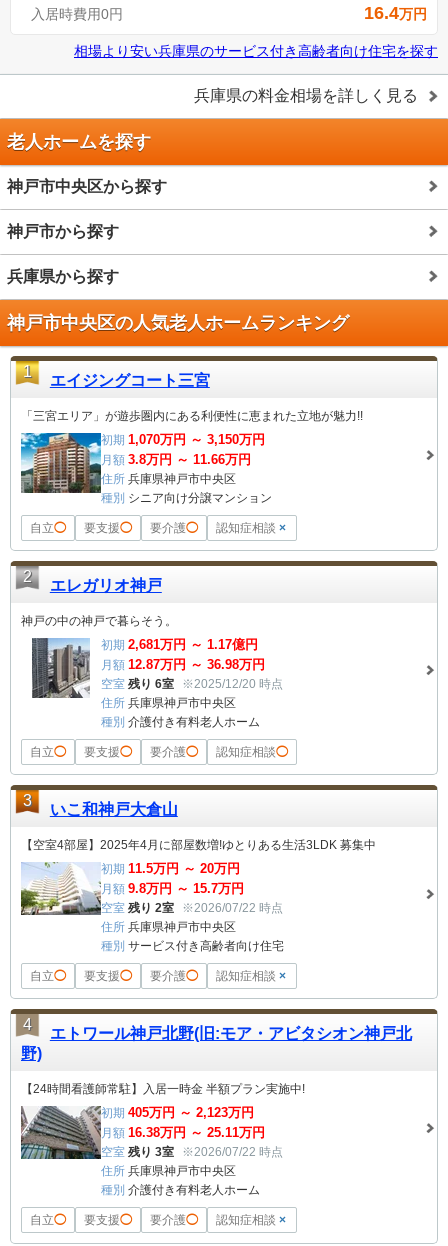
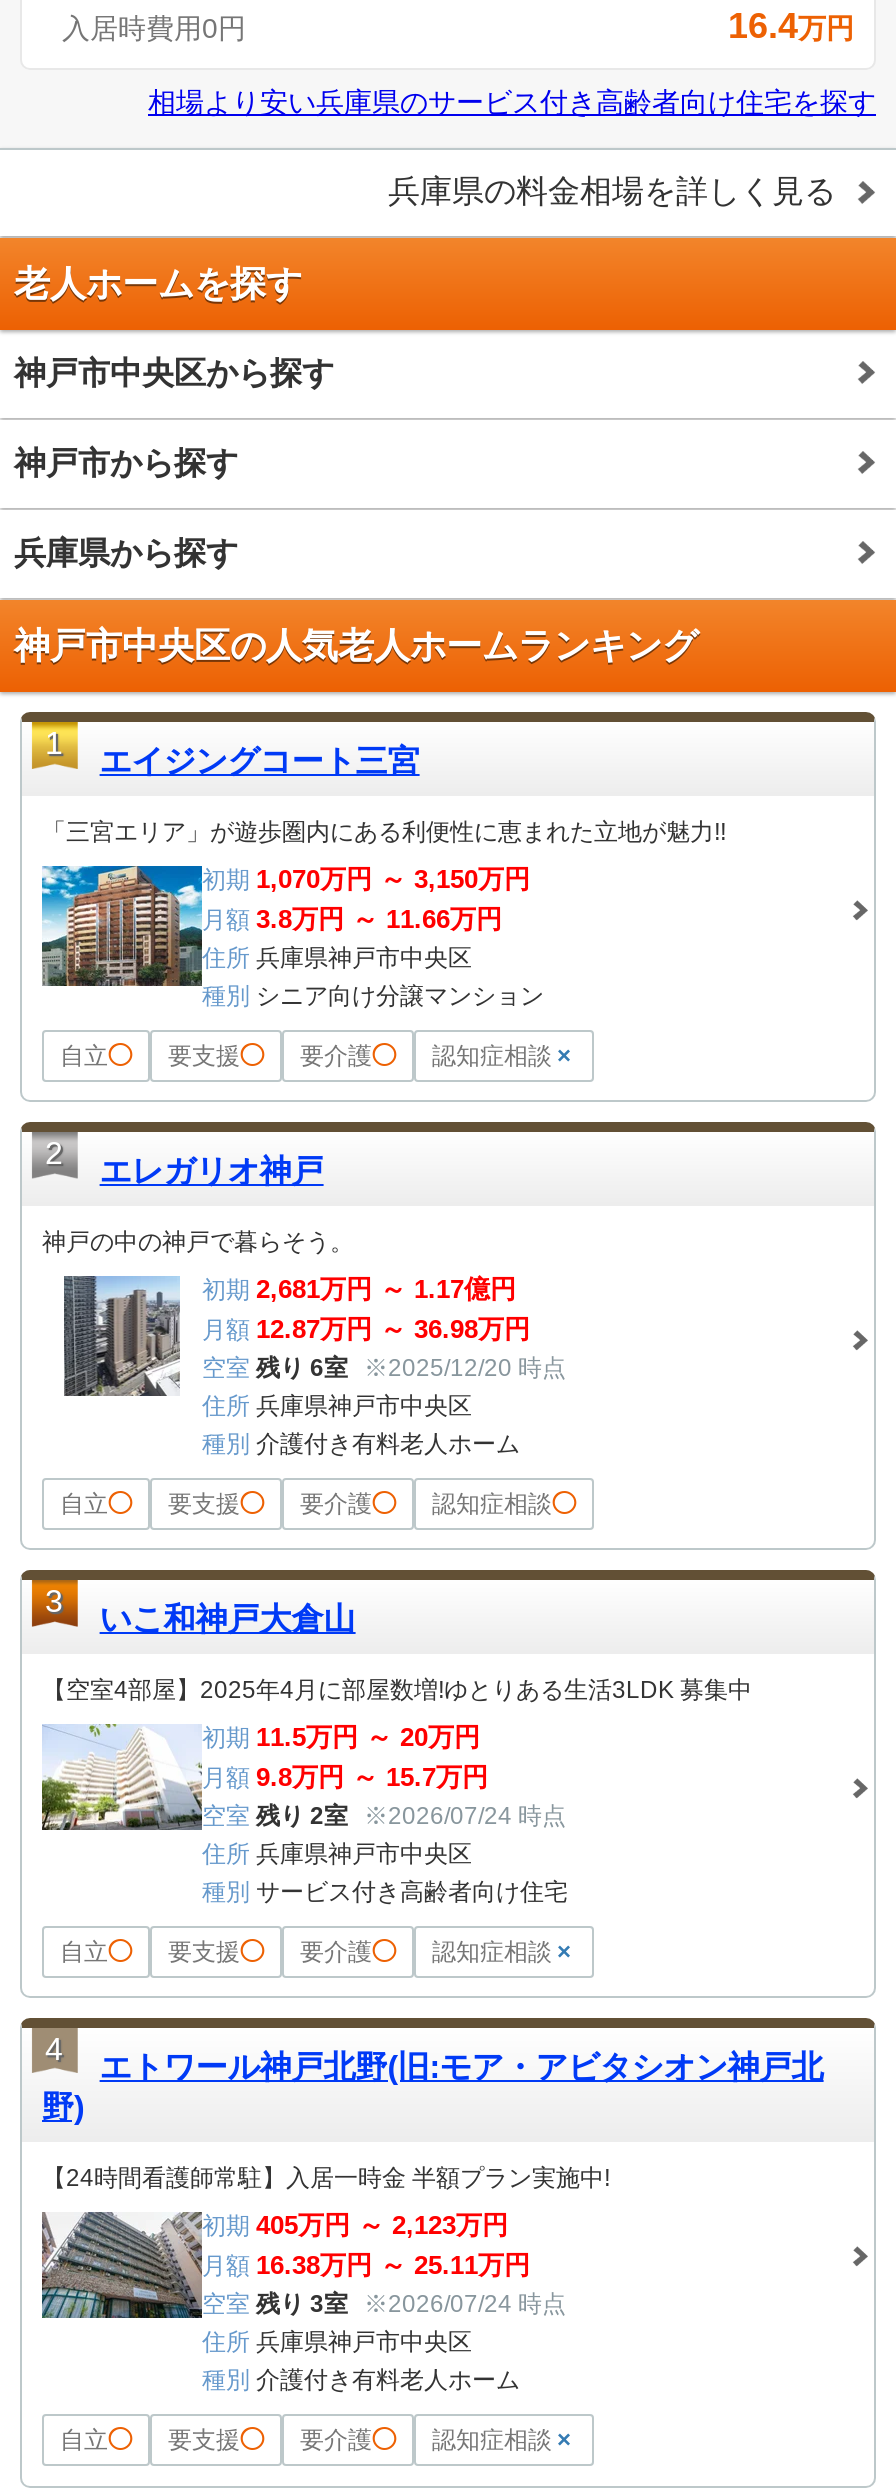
[101,901,283,915] 空室 残り 2室 ※2026/07/22 時点 -> [202,1801,566,1829] 空室 残り 2室 ※2026/07/24 時点
[101,1145,283,1159] 空室 残り 3室 ※2026/07/22 時点 -> [202,2290,566,2318] 空室 残り 3室 ※2026/07/24 時点

